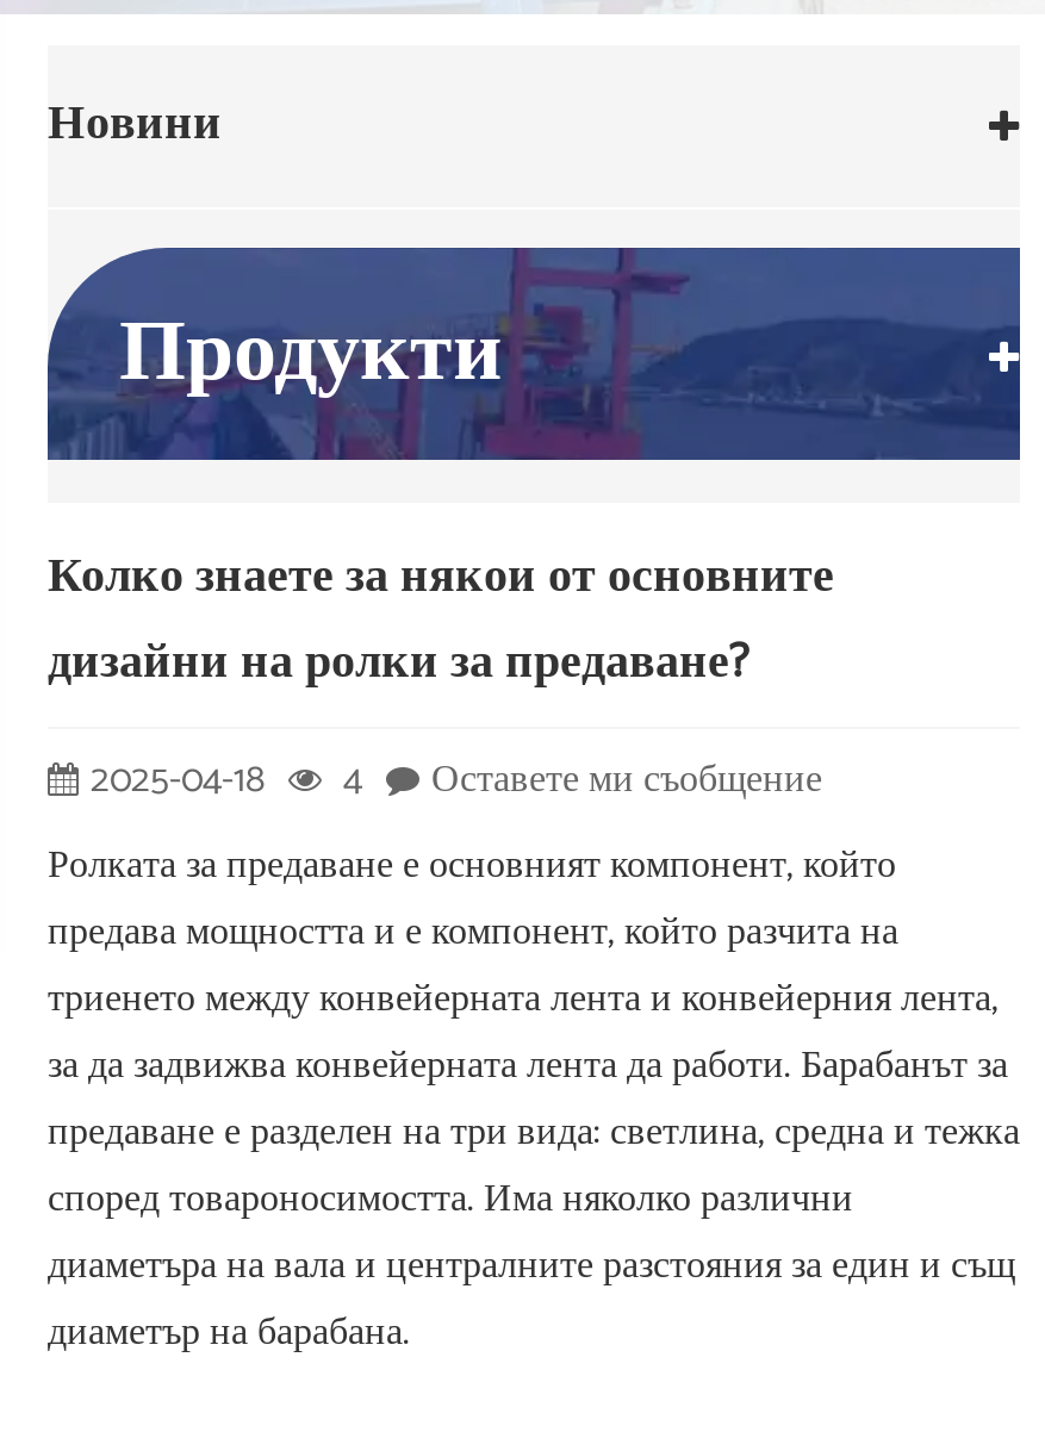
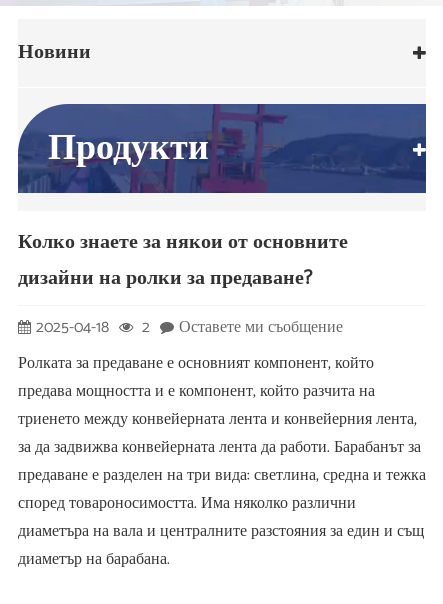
[91,748,822,812] 2025-04-18 4 Оставете ми съобщение -> [36,314,343,341] 2025-04-18 2 Оставете ми съобщение

